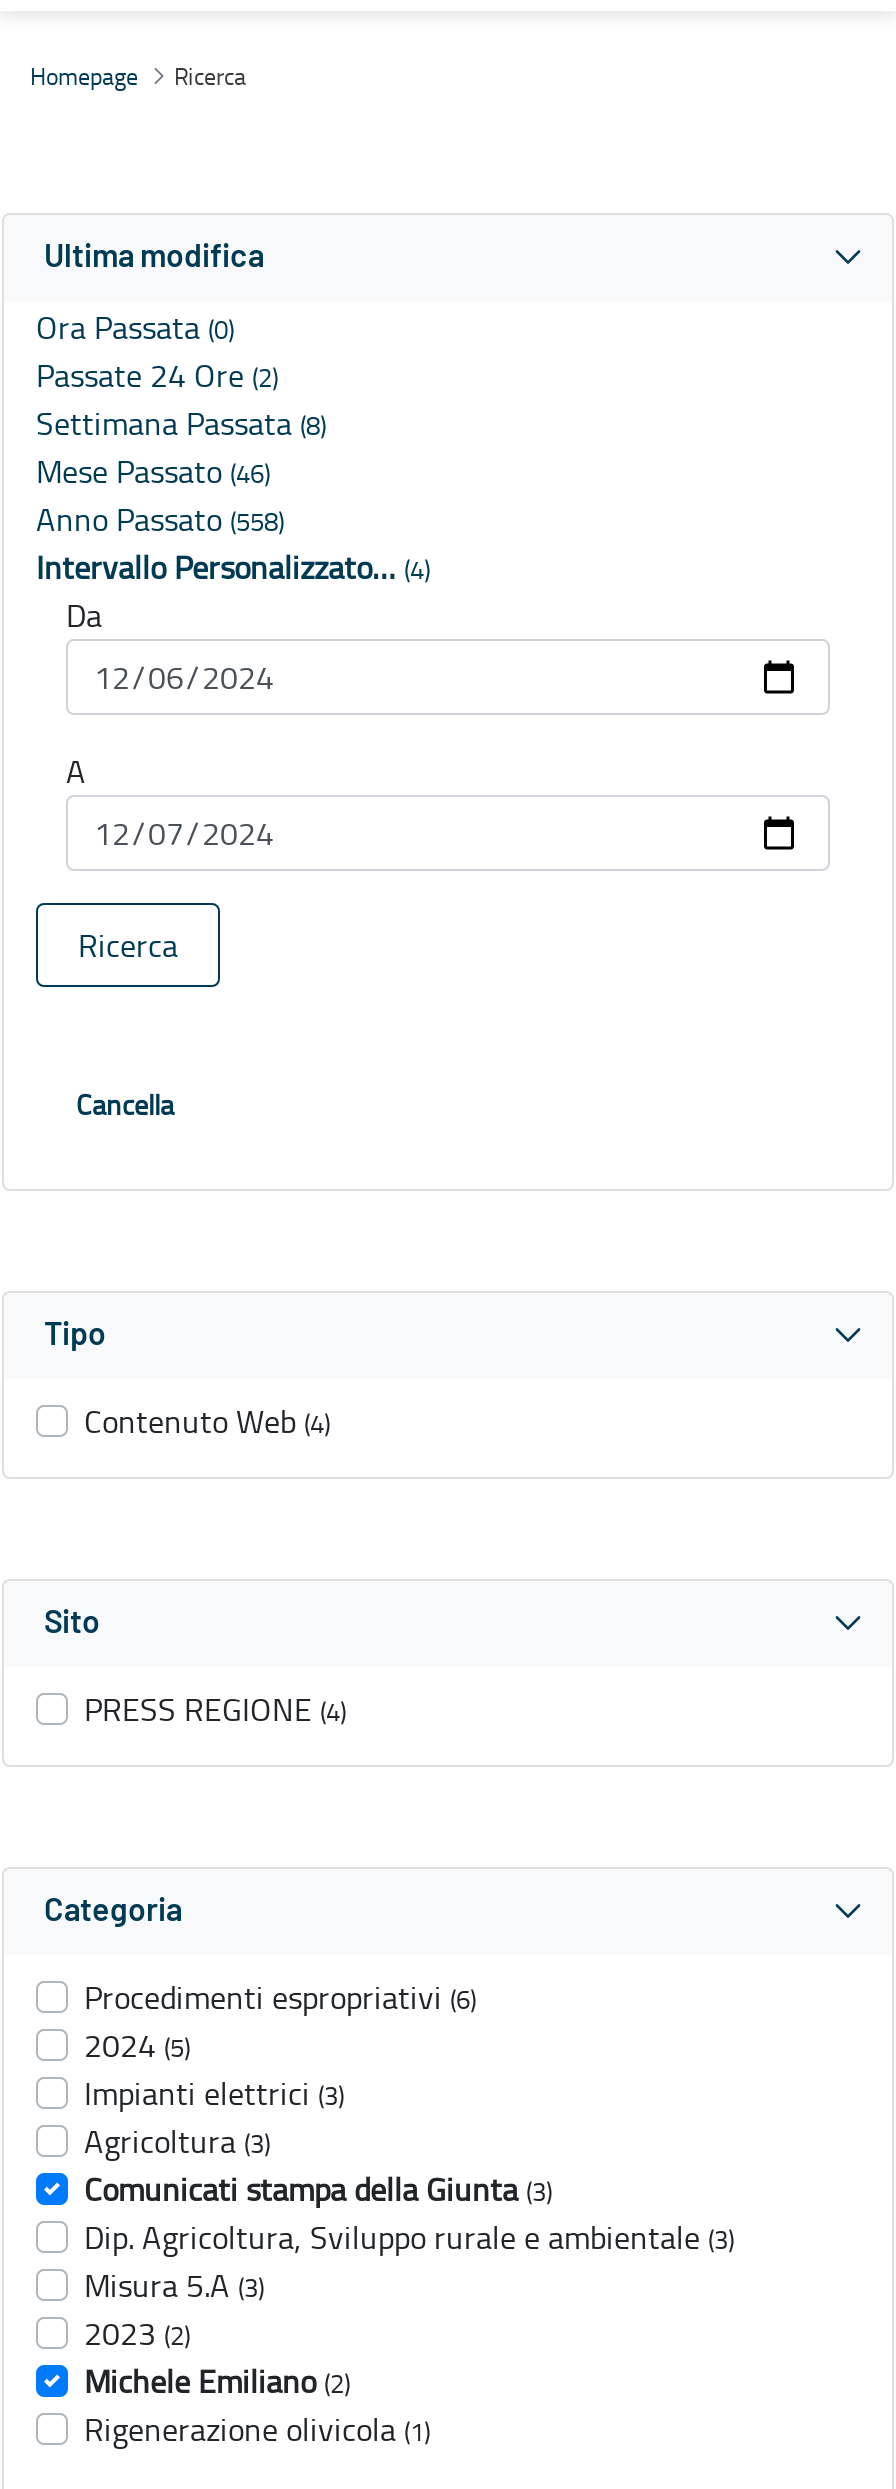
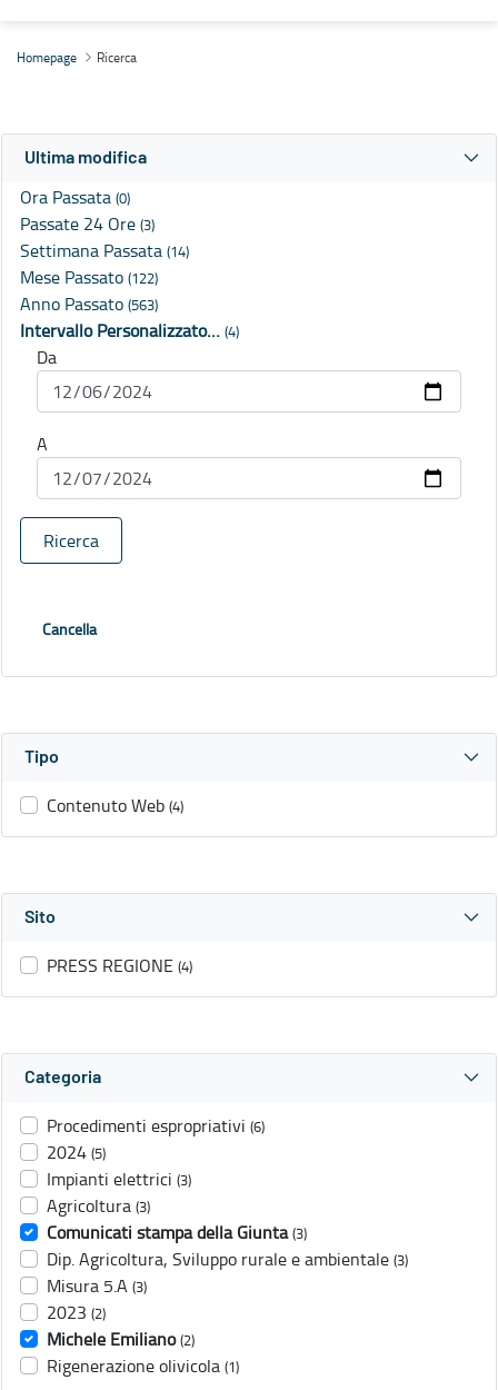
[36,354,278,398] Passate 24 Ore (2) -> [20,212,155,236] Passate 24 Ore (3)
[36,402,326,446] Settimana Passata (8) -> [20,238,189,263] Settimana Passata (14)
[36,450,270,494] Mese Passato (46) -> [20,265,158,289] Mese Passato (122)
[36,498,284,542] Anno Passato (558) -> [20,292,158,316] Anno Passato (563)

